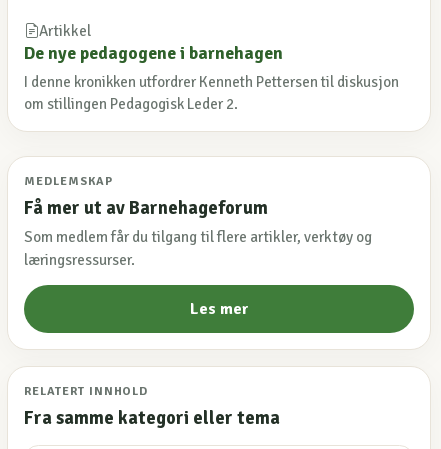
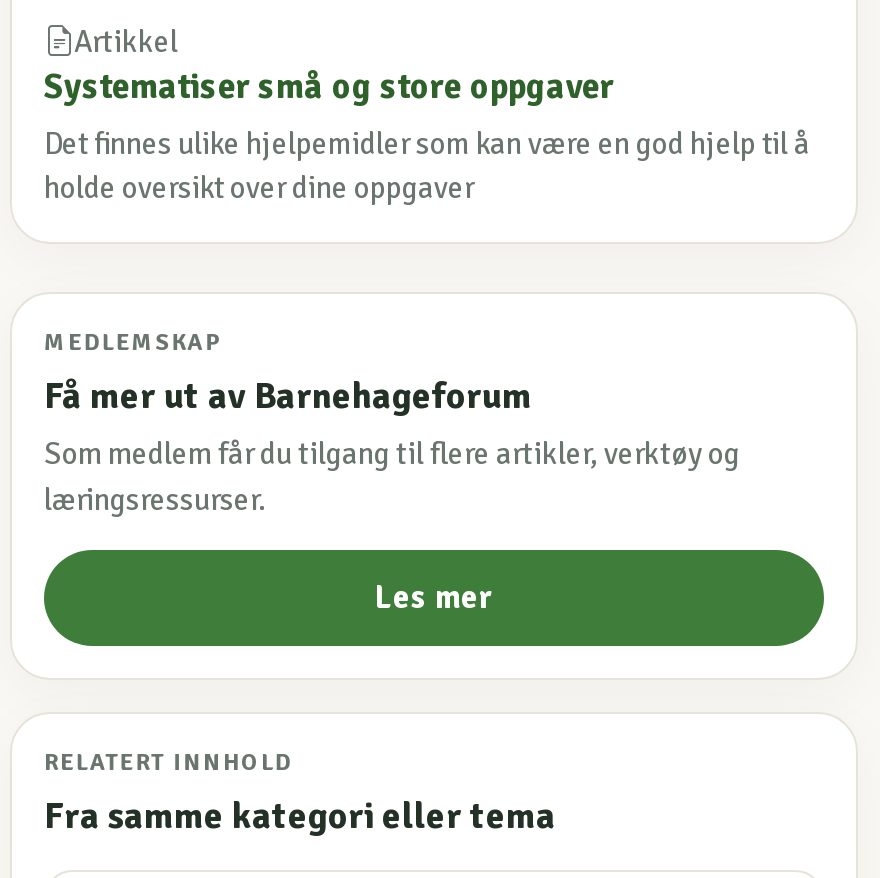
[24,42,399,113] De nye pedagogene i barnehagen | I denne kronikken utfordrer Kenneth Pettersen til diskusjon | om stillingen Pedagogisk Leder 2. -> [44,64,810,207] Systematiser små og store oppgaver | Det finnes ulike hjelpemidler som kan være en god hjelp til å | holde oversikt over dine oppgaver

